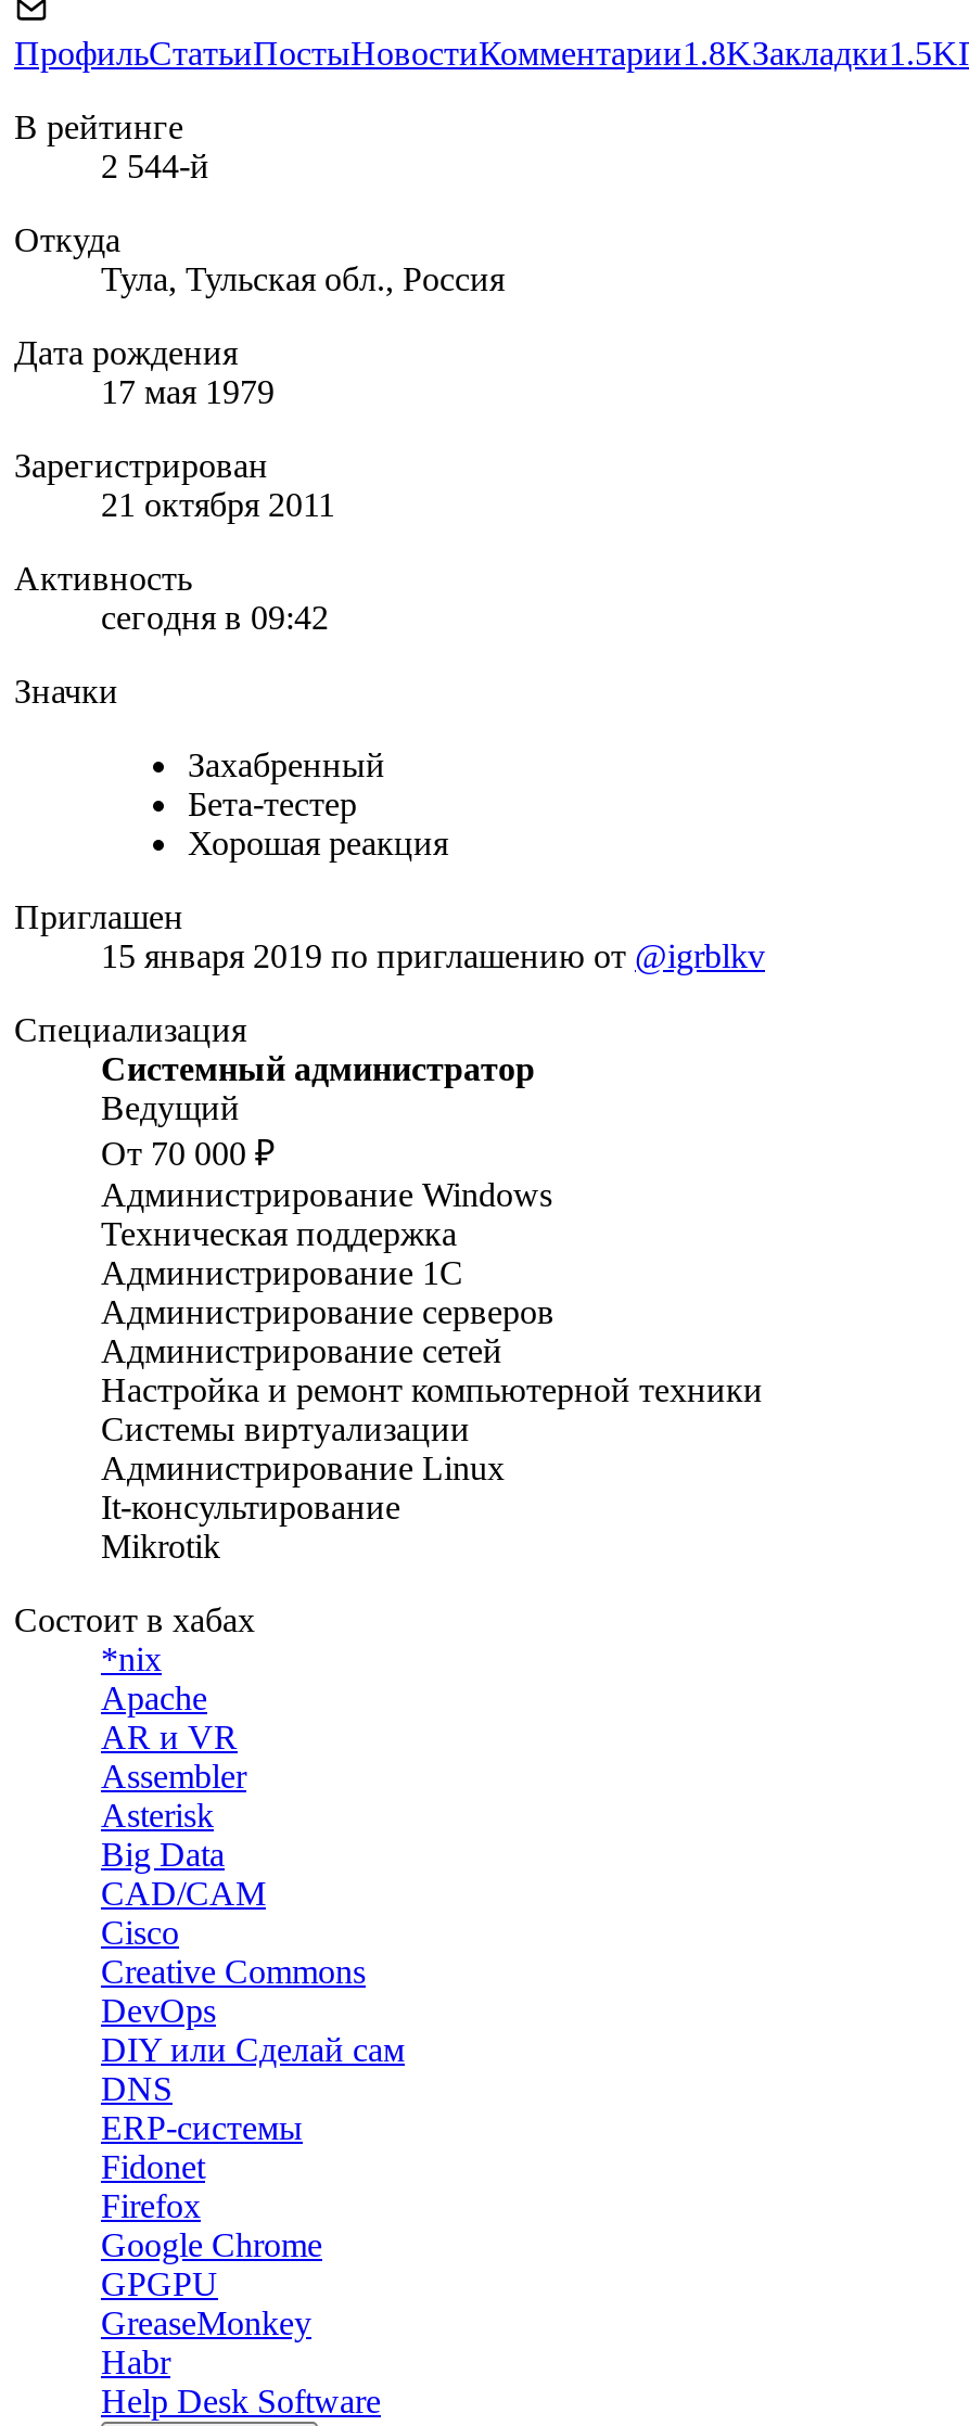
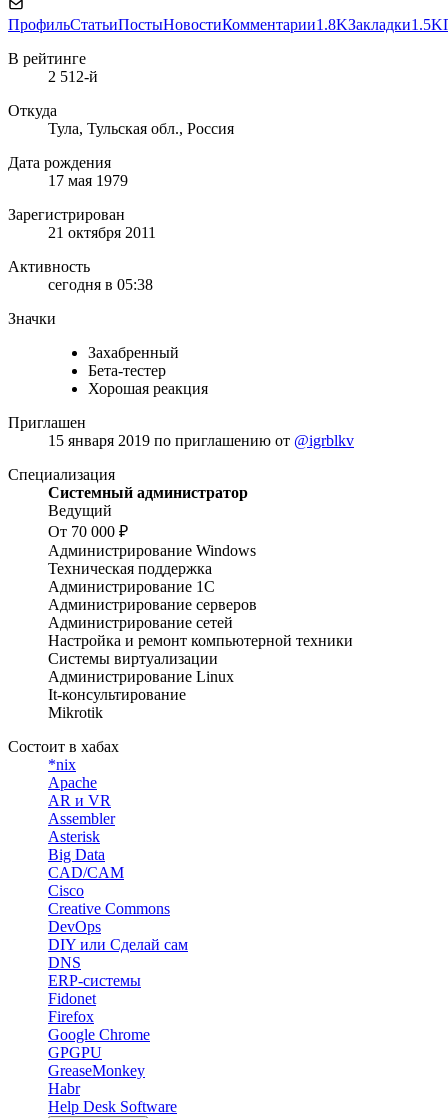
[101,148,209,184] 2 544-й -> [48,68,98,85] 2 512-й
[101,599,329,636] сегодня в 09:42 -> [48,276,153,293] сегодня в 05:38

